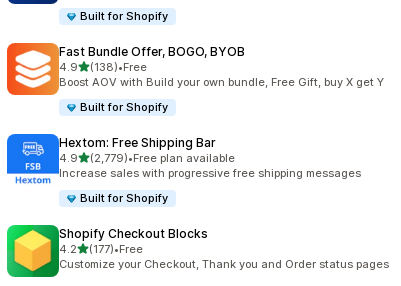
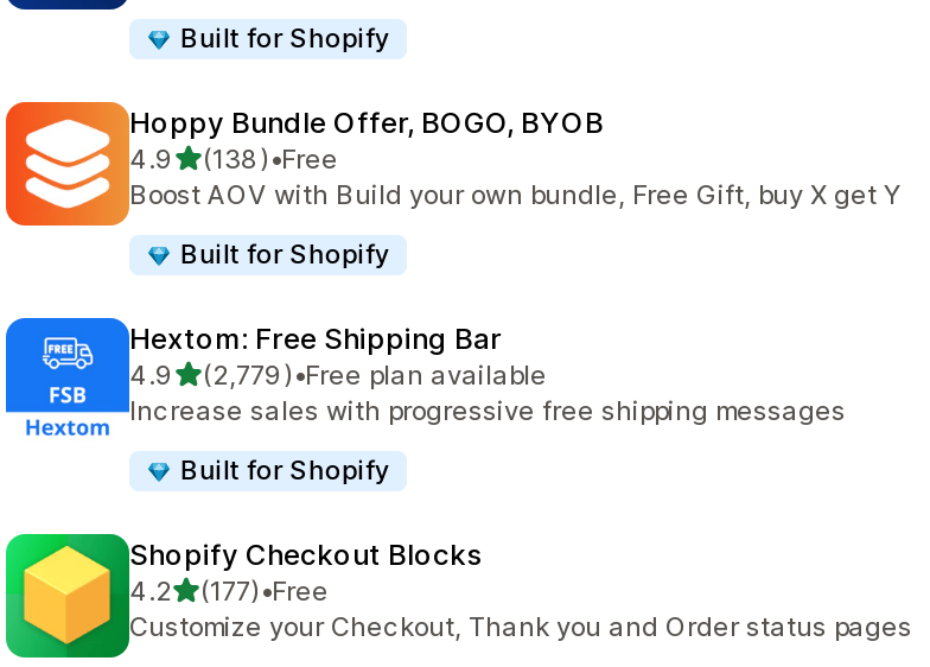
[59,44,245,59] Fast Bundle Offer, BOGO, BYOB -> [129,104,604,140] Hoppy Bundle Offer, BOGO, BYOB

